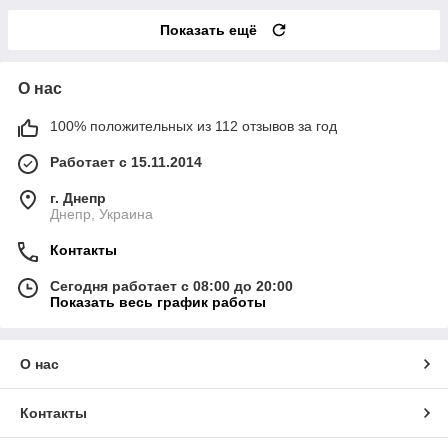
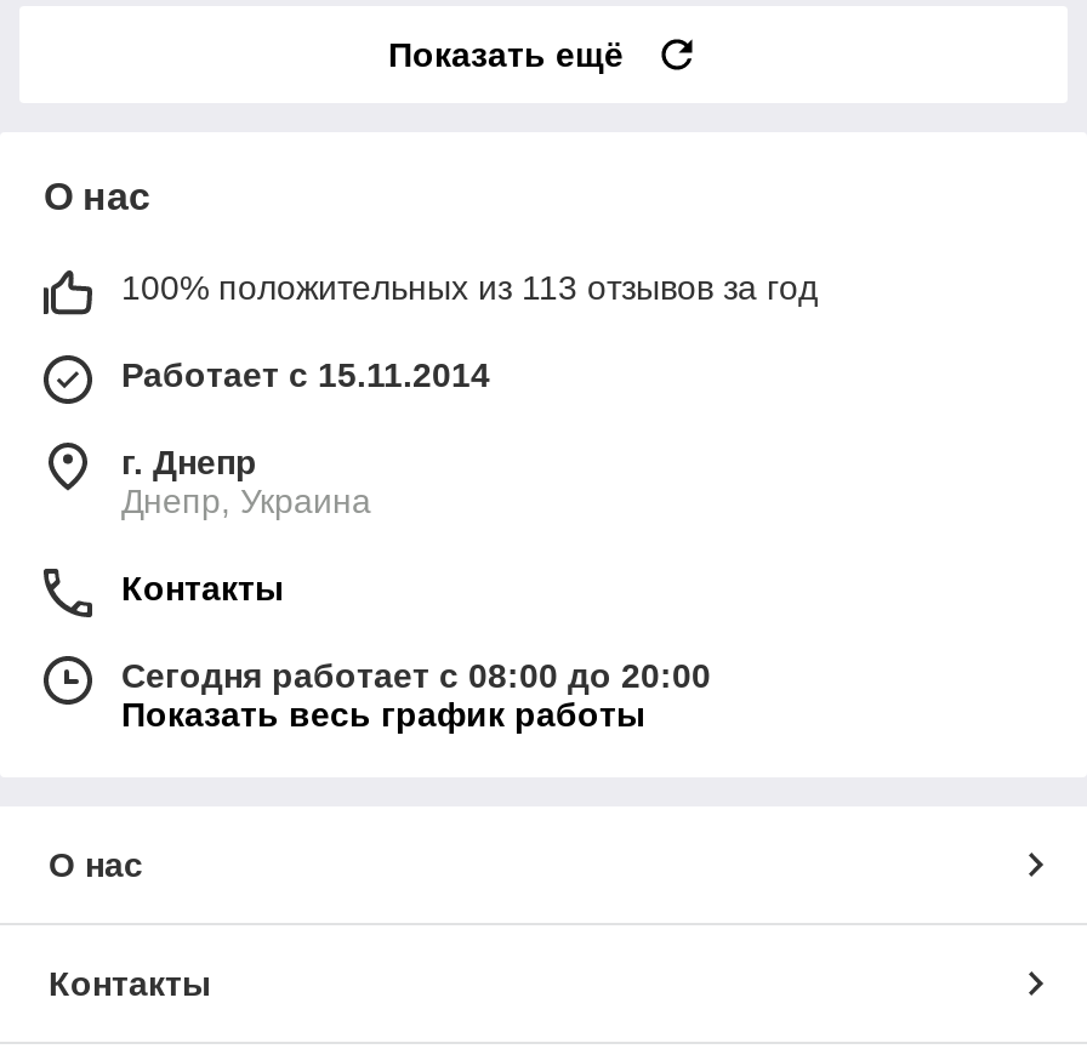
[50,118,337,134] 100% положительных из 112 отзывов за год -> [121,268,818,307] 100% положительных из 113 отзывов за год

